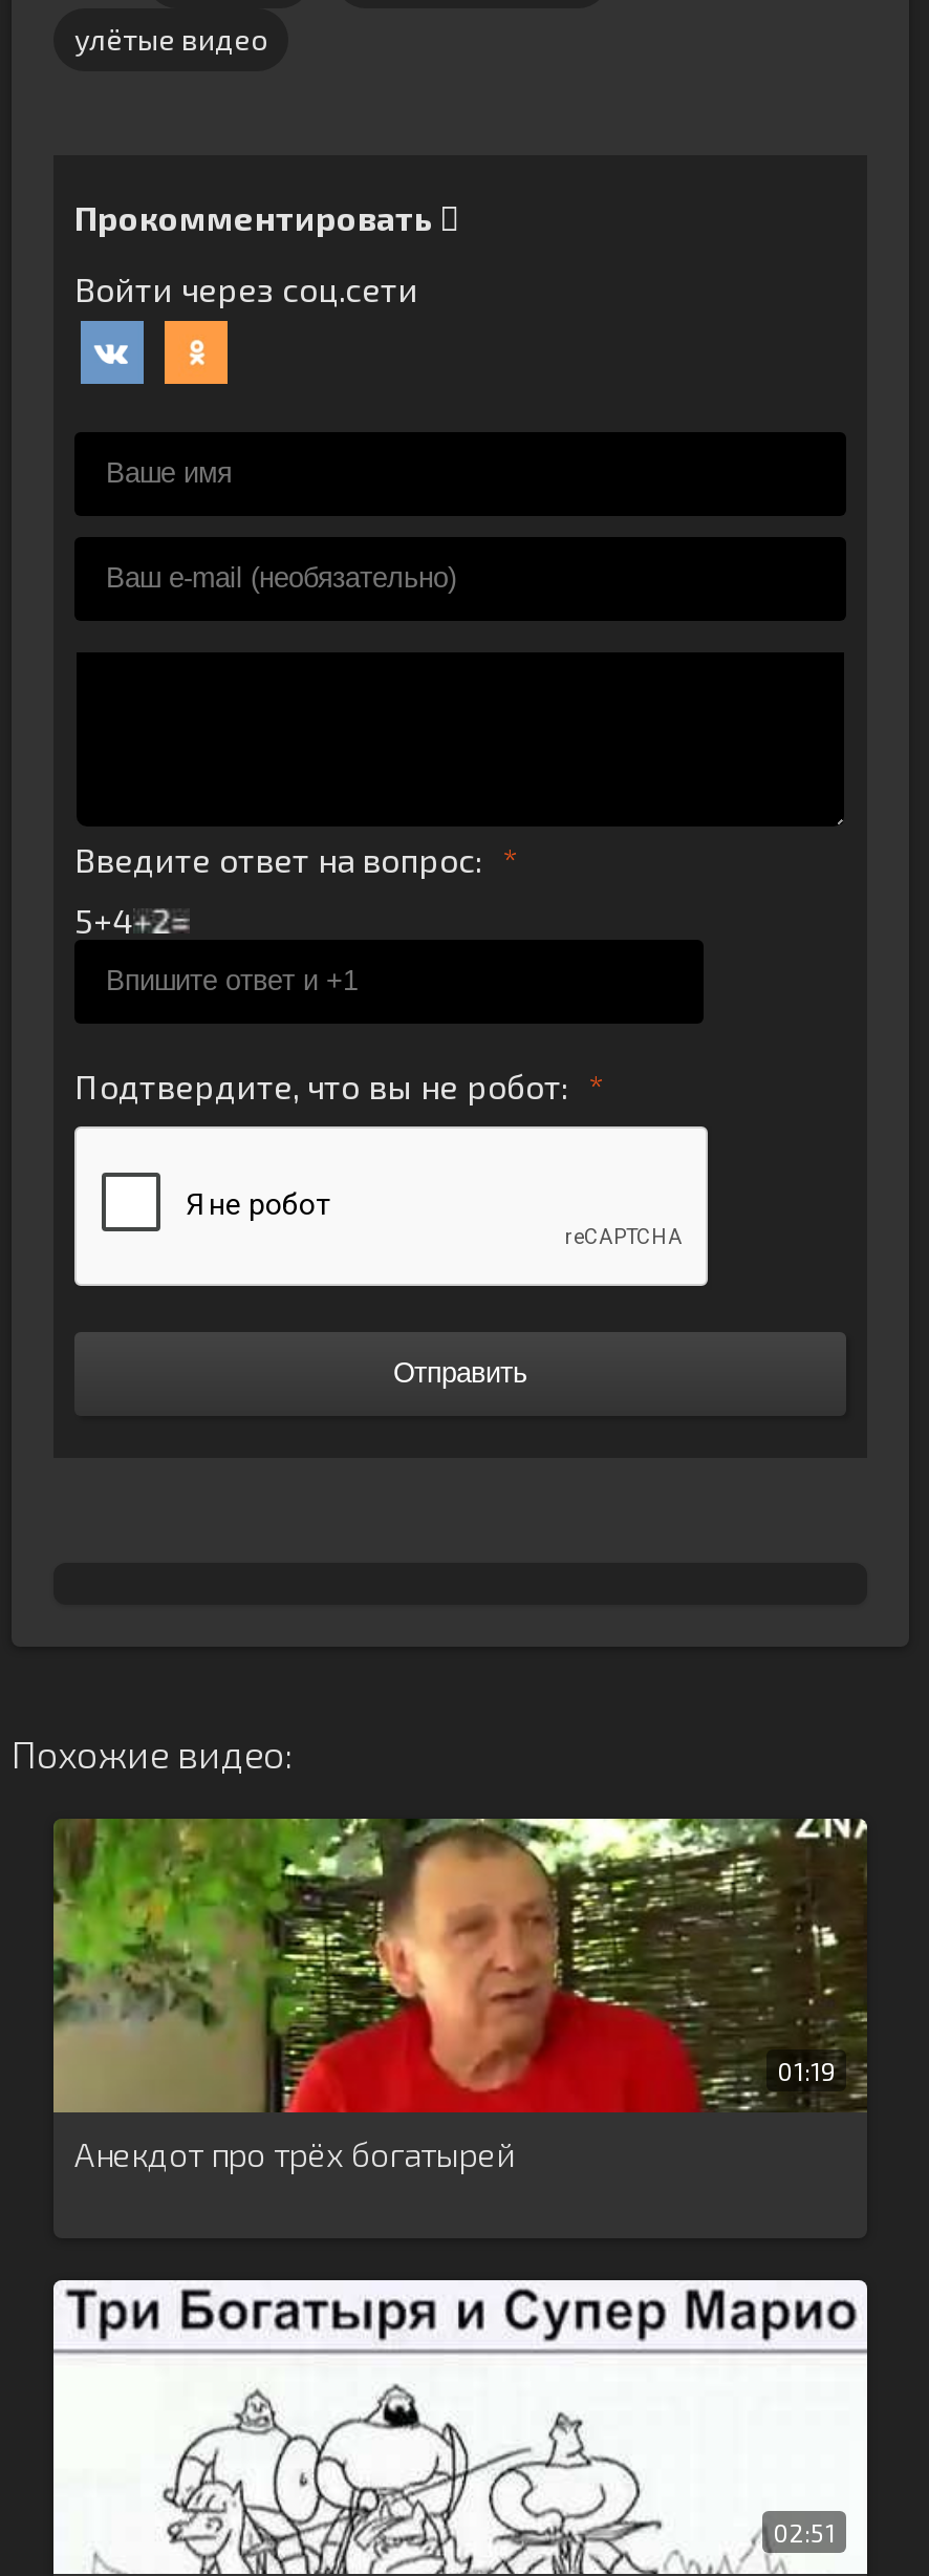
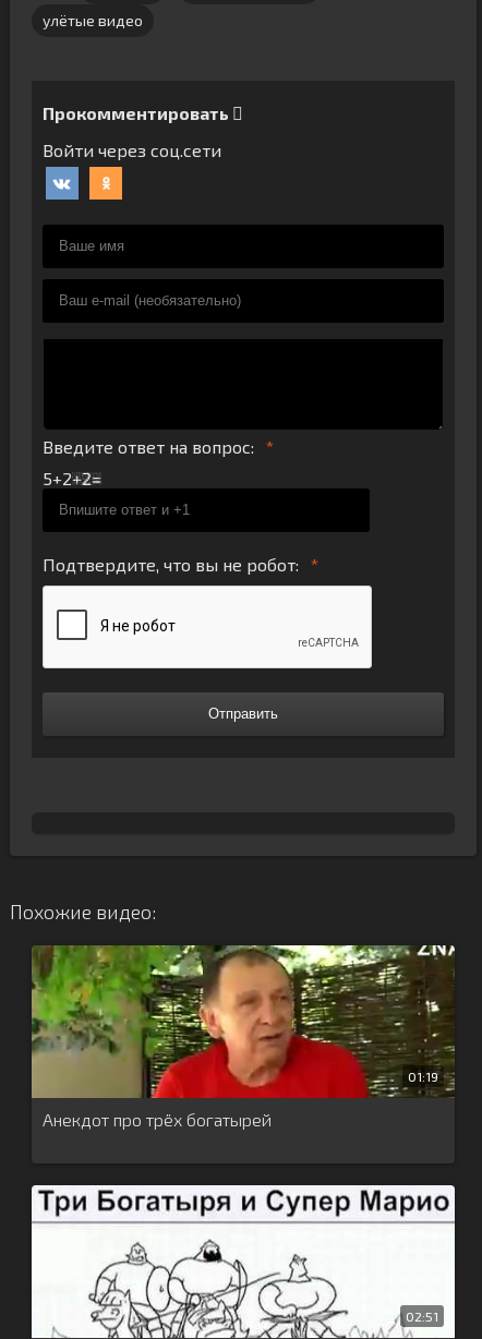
[74,901,133,941] 5+4 -> [43,468,72,489] 5+2

